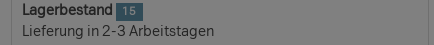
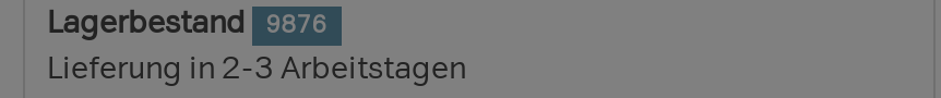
[22,2,136,19] Lagerbestand 15 -> [47,4,327,41] Lagerbestand 9876

